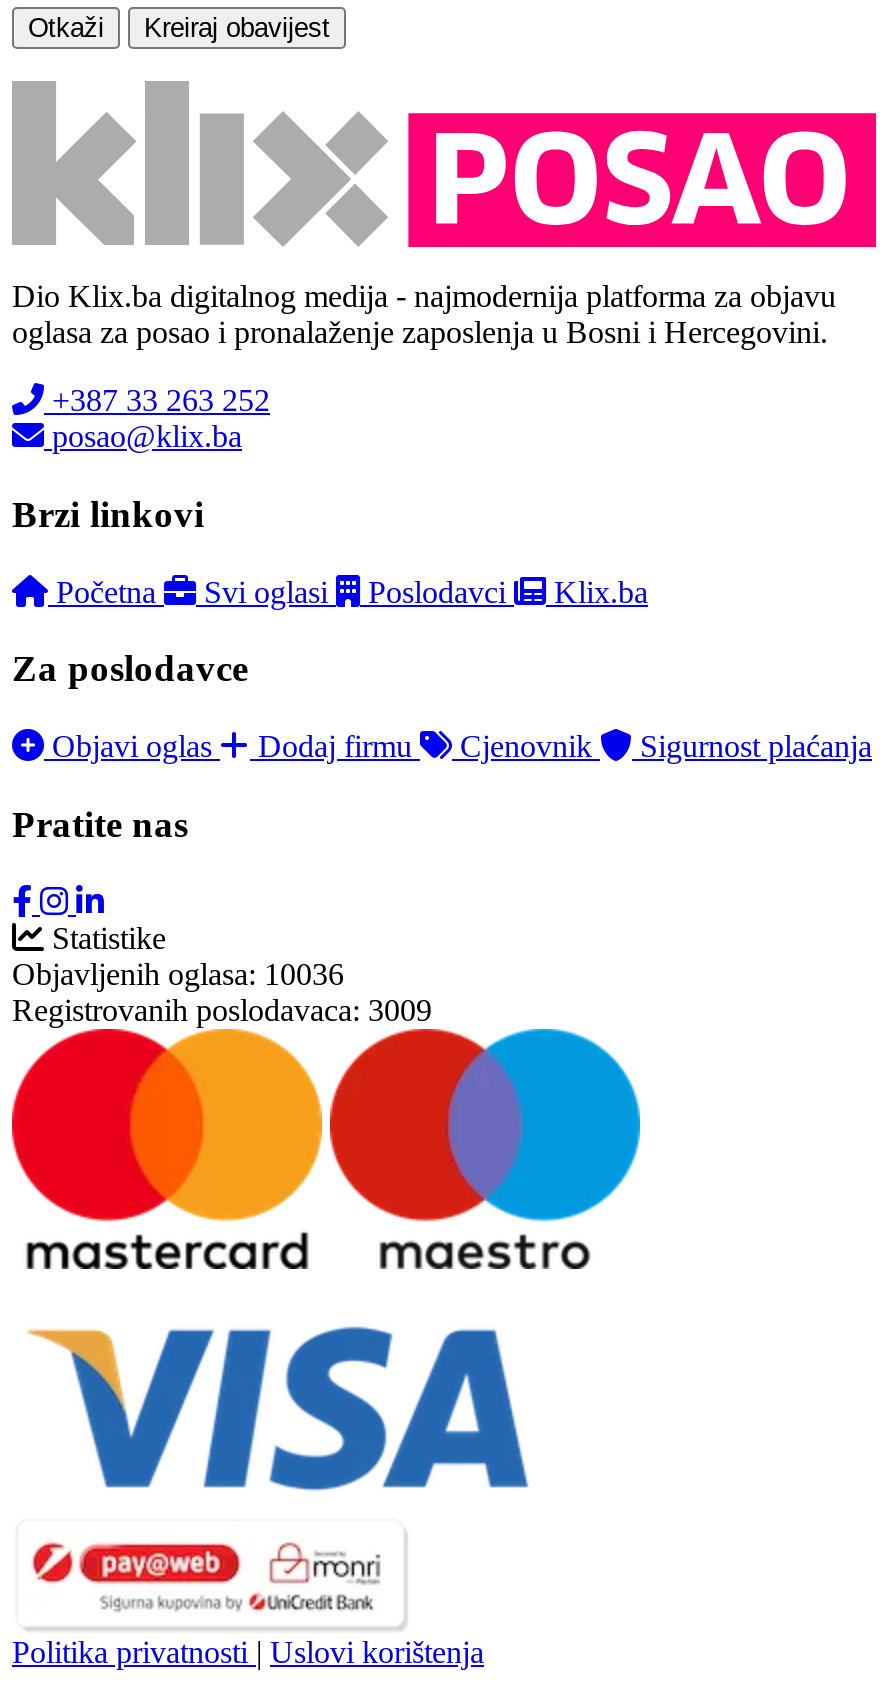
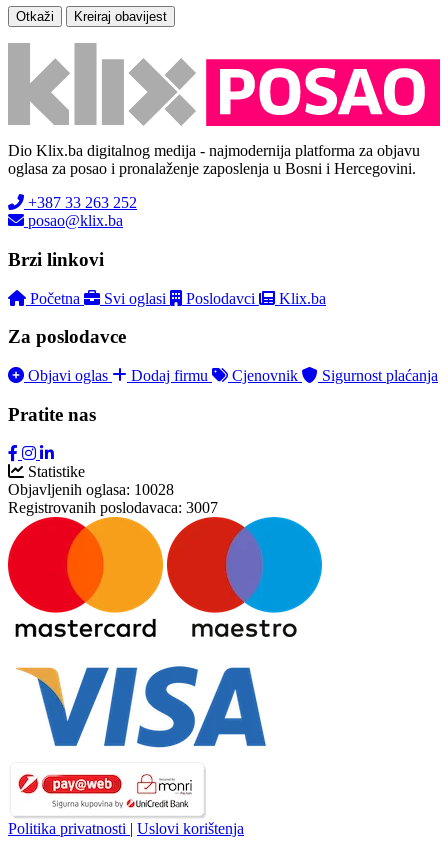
[12,956,344,990] Objavljenih oglasa: 10036 -> [8,480,174,497] Objavljenih oglasa: 10028
[12,992,432,1026] Registrovanih poslodavaca: 3009 -> [8,498,218,515] Registrovanih poslodavaca: 3007

